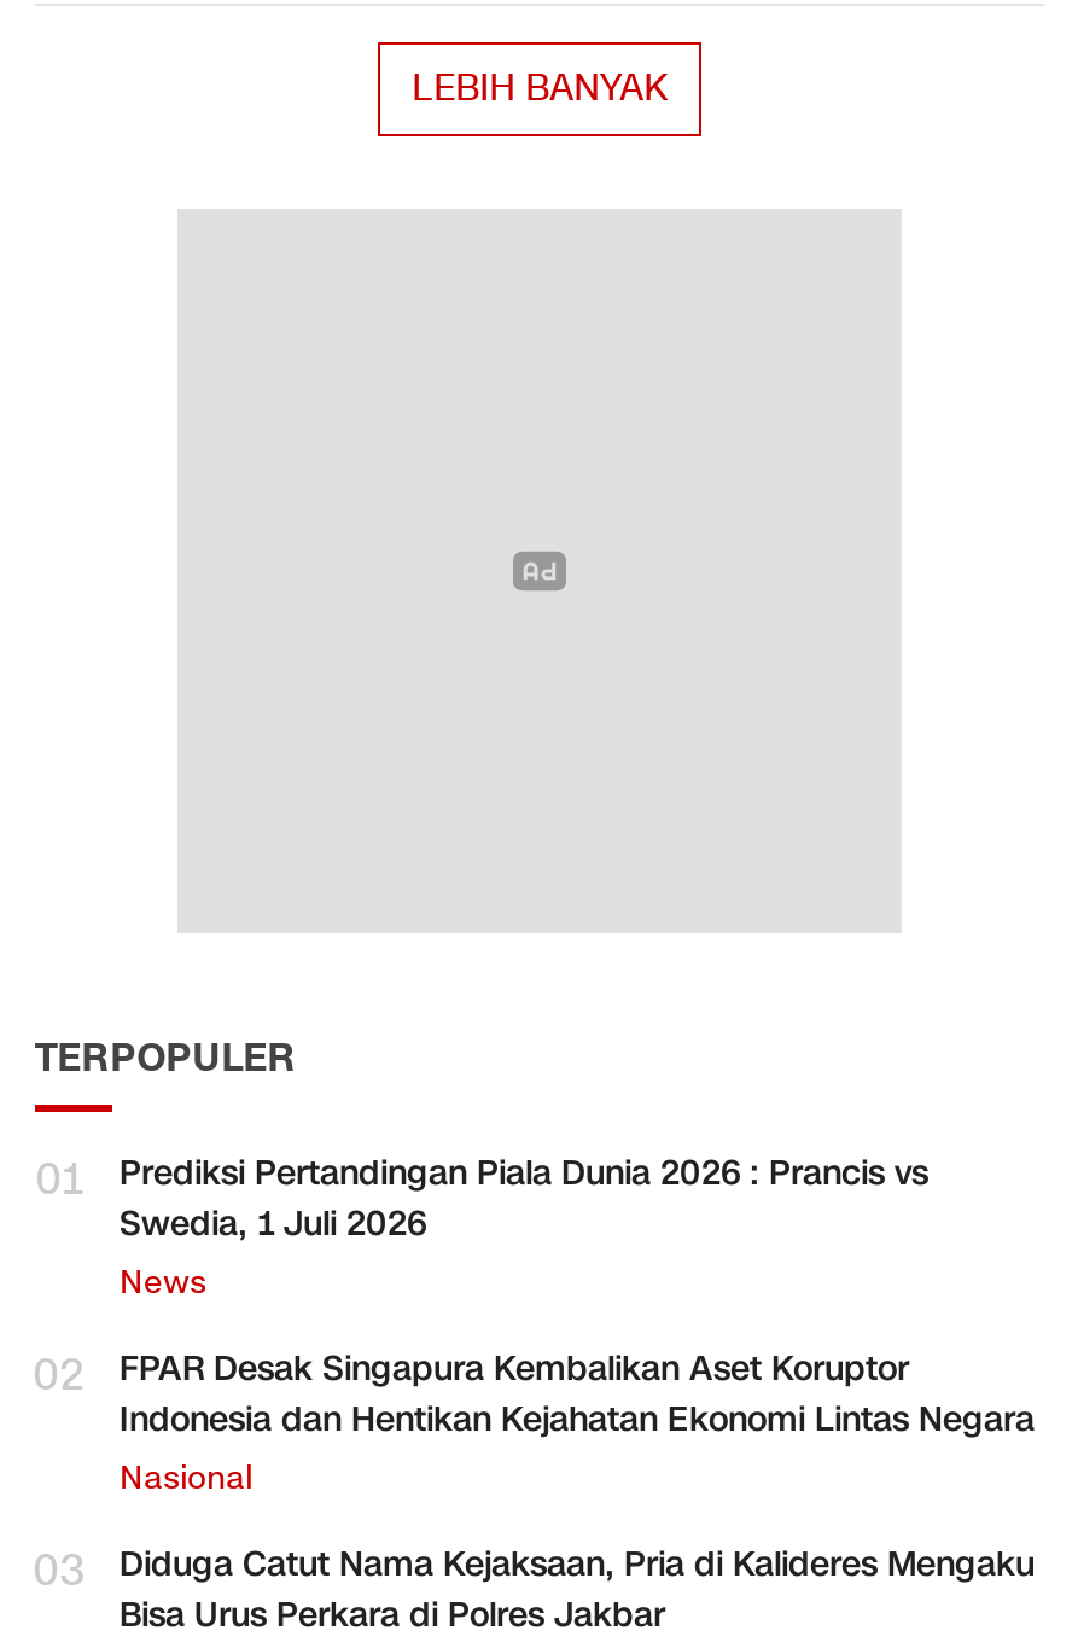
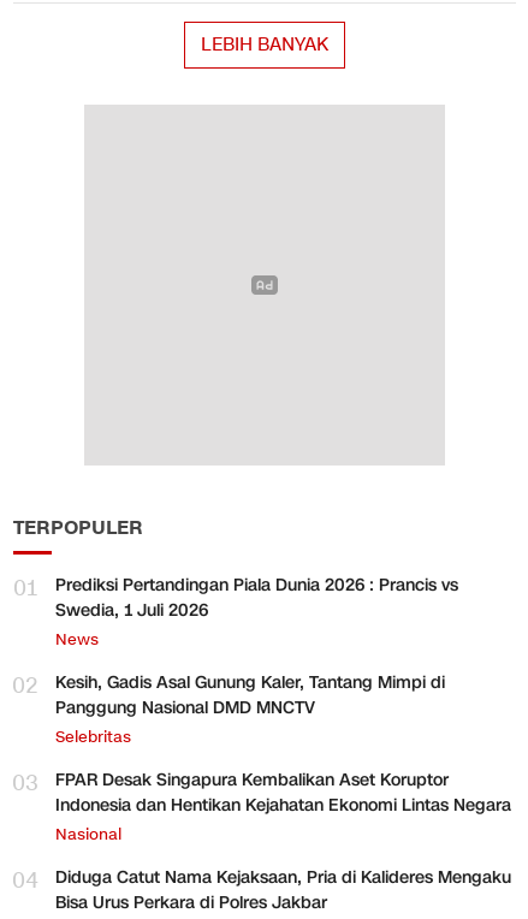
none -> [12,671,445,798] Kesih, Gadis Asal Gunung Kaler, Tantang Mimpi di | Panggung Nasional DMD MNCTV | Selebritas | 03
[33,1541,1035,1602] 03 Diduga Catut Nama Kejaksaan, Pria di Kalideres Mengaku -> [12,866,511,896] 04 Diduga Catut Nama Kejaksaan, Pria di Kalideres Mengaku

